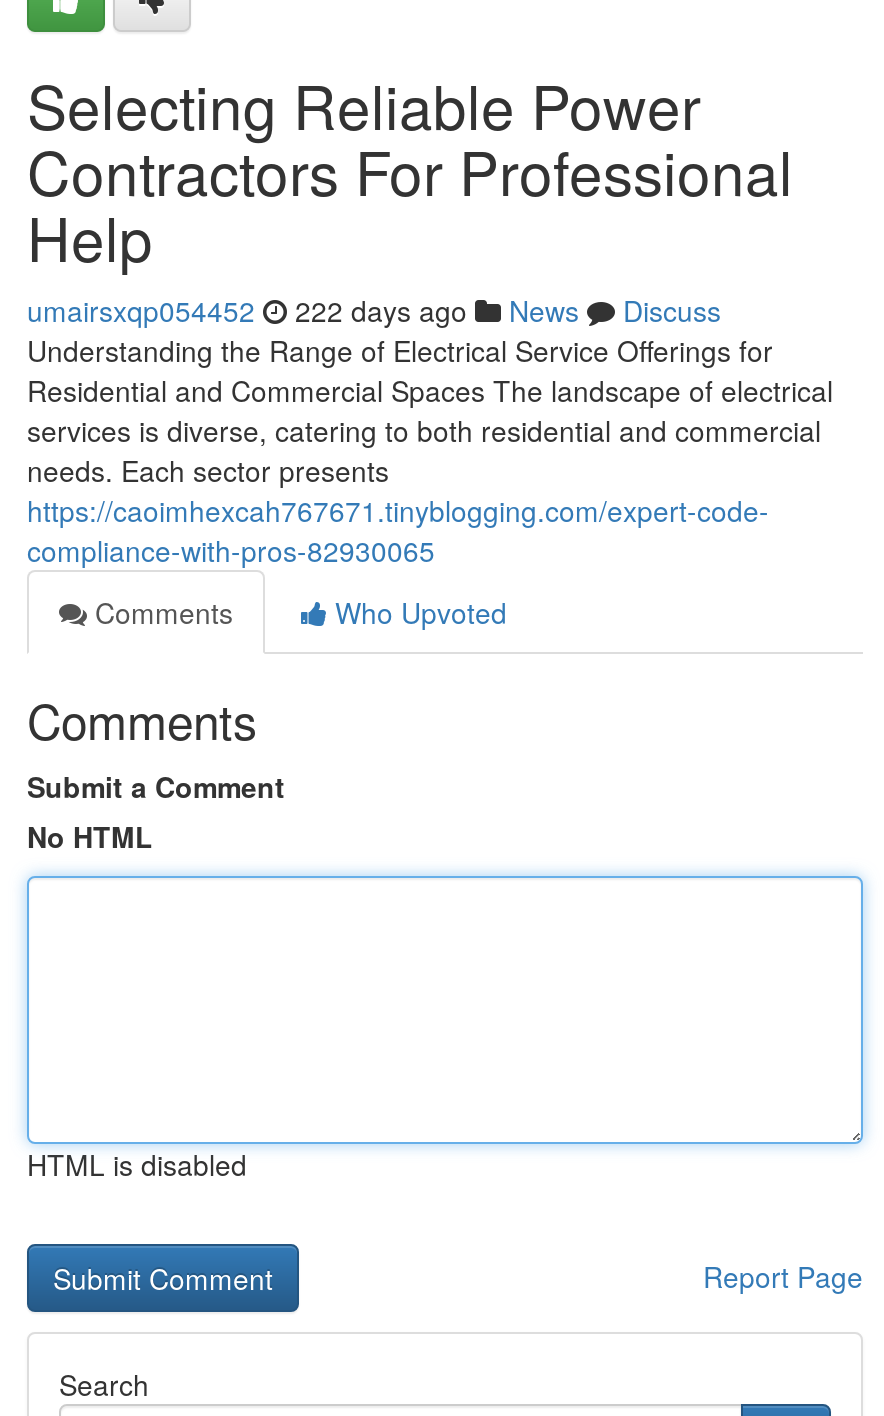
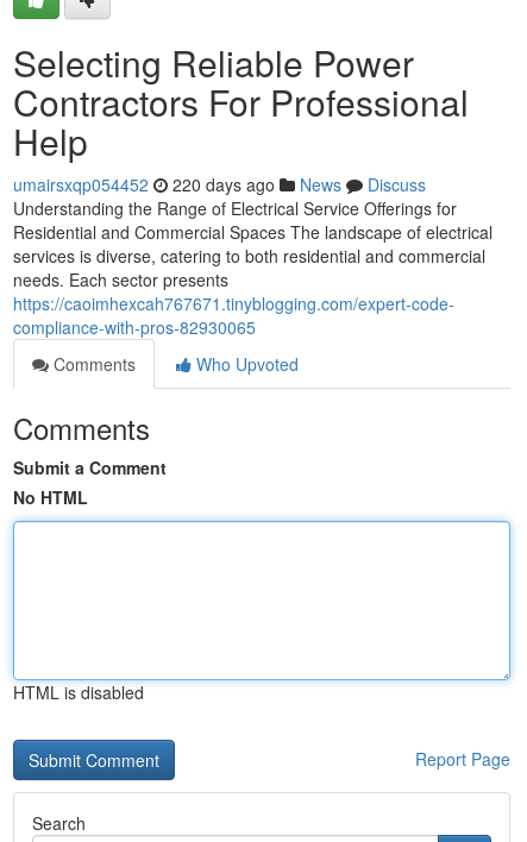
[27,290,721,330] umairsxqp054452 222 days ago News Discuss -> [13,172,426,196] umairsxqp054452 220 days ago News Discuss

